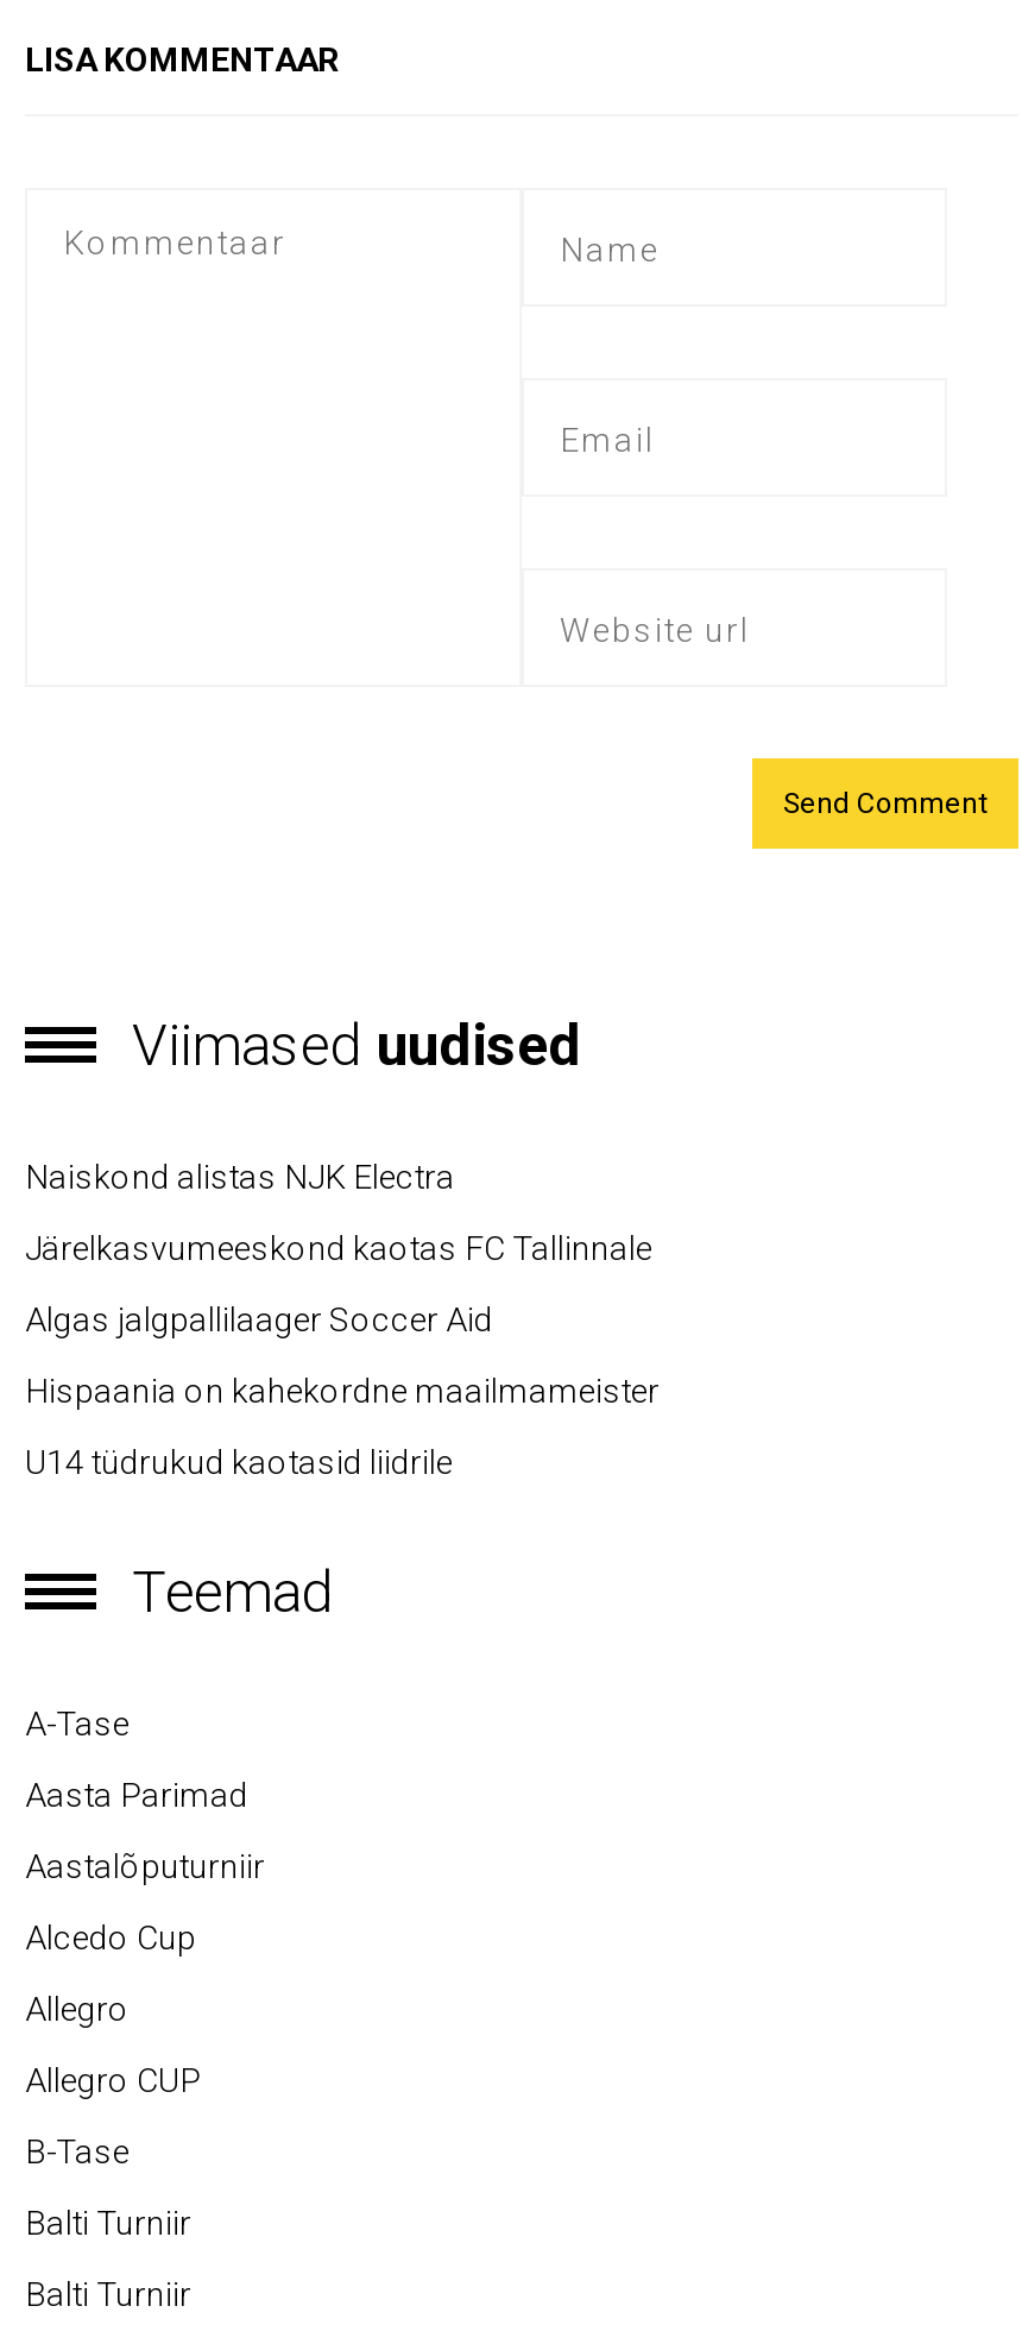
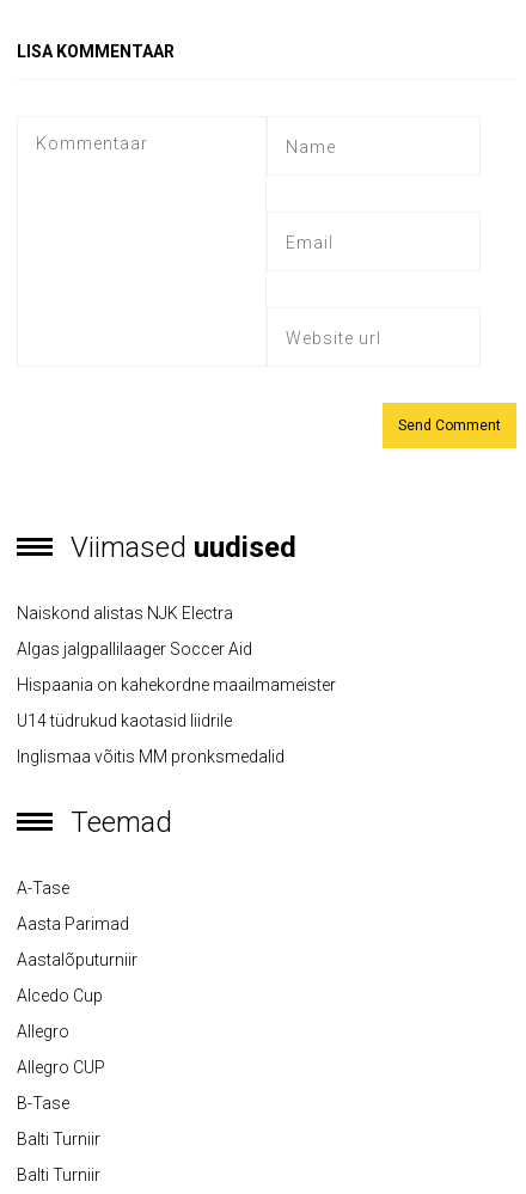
[25,1229,652,1267] Järelkasvumeeskond kaotas FC Tallinnale -> none
moved [25,1301,660,1481] -> [17,640,336,730]: Algas jalgpallilaager Soccer Aid | Hispaania on kahekordne maailmameister | U14 tüdrukud kaotasid liidrile
none -> [17,747,285,766] Inglismaa võitis MM pronksmedalid

